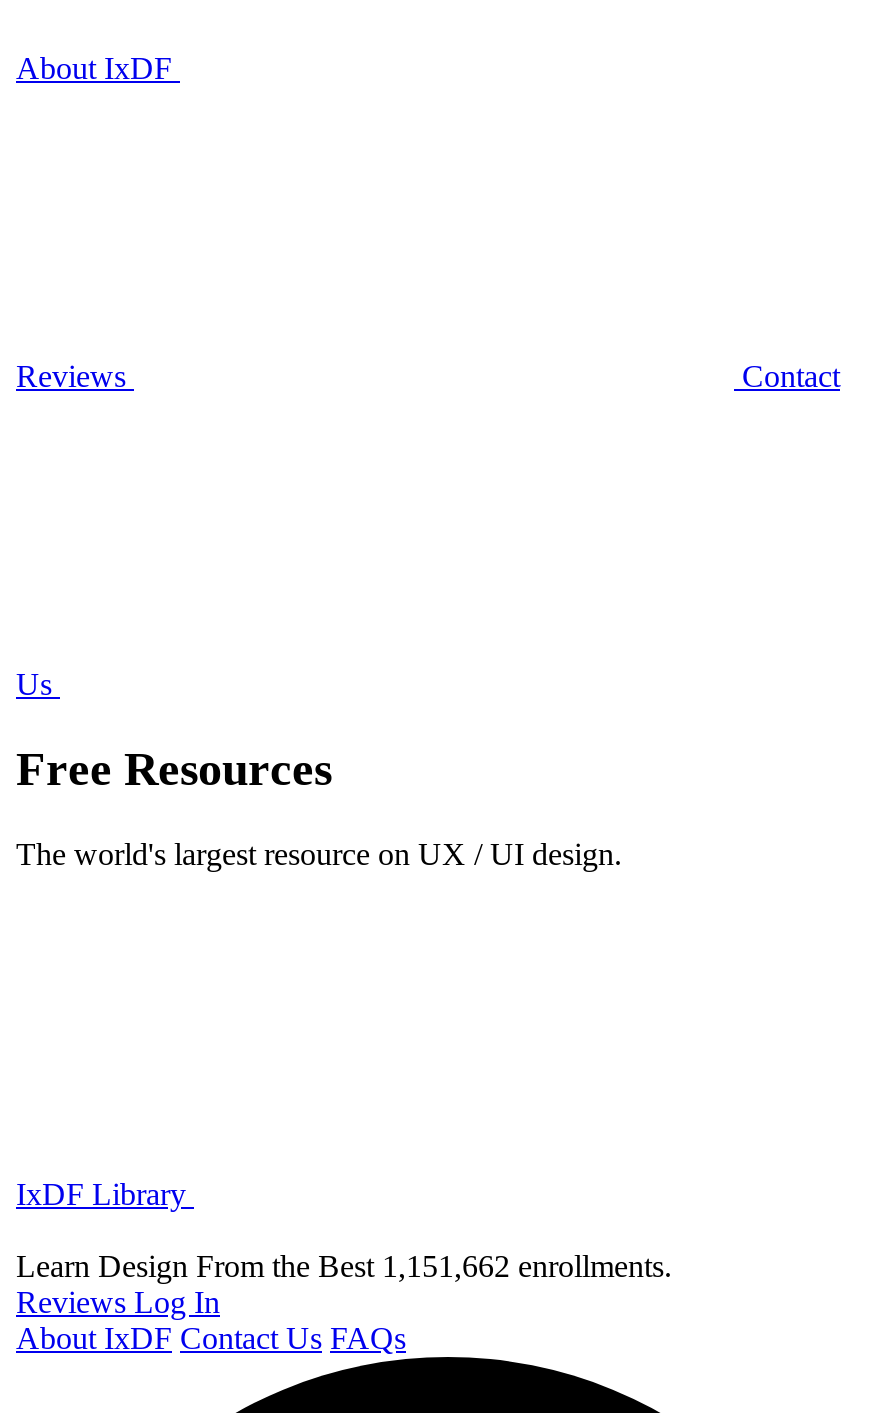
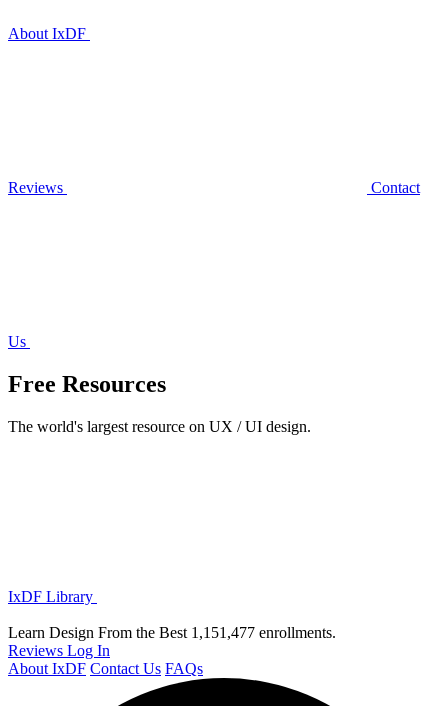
[16,1248,672,1282] Learn Design From the Best 1,151,662 enrollments. -> [8,624,336,641] Learn Design From the Best 1,151,477 enrollments.

